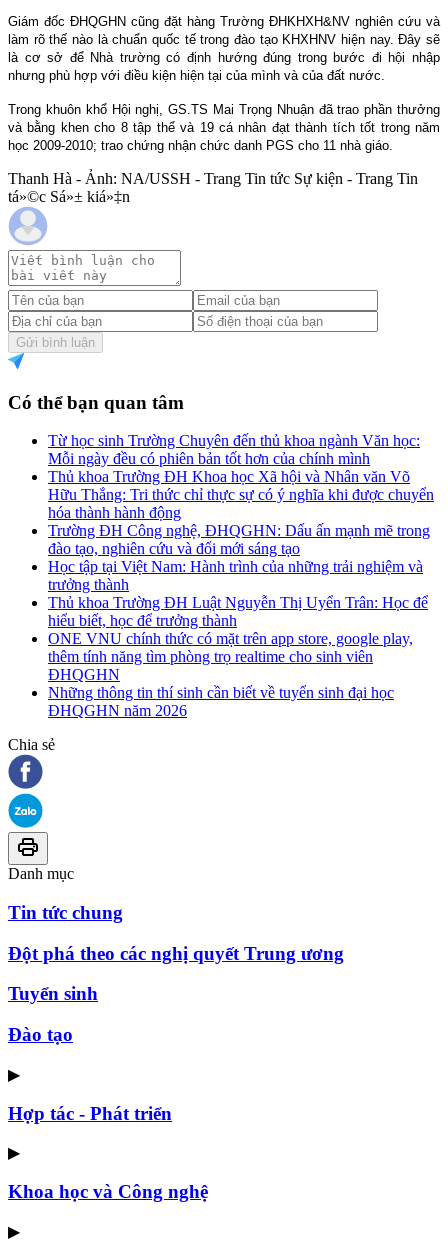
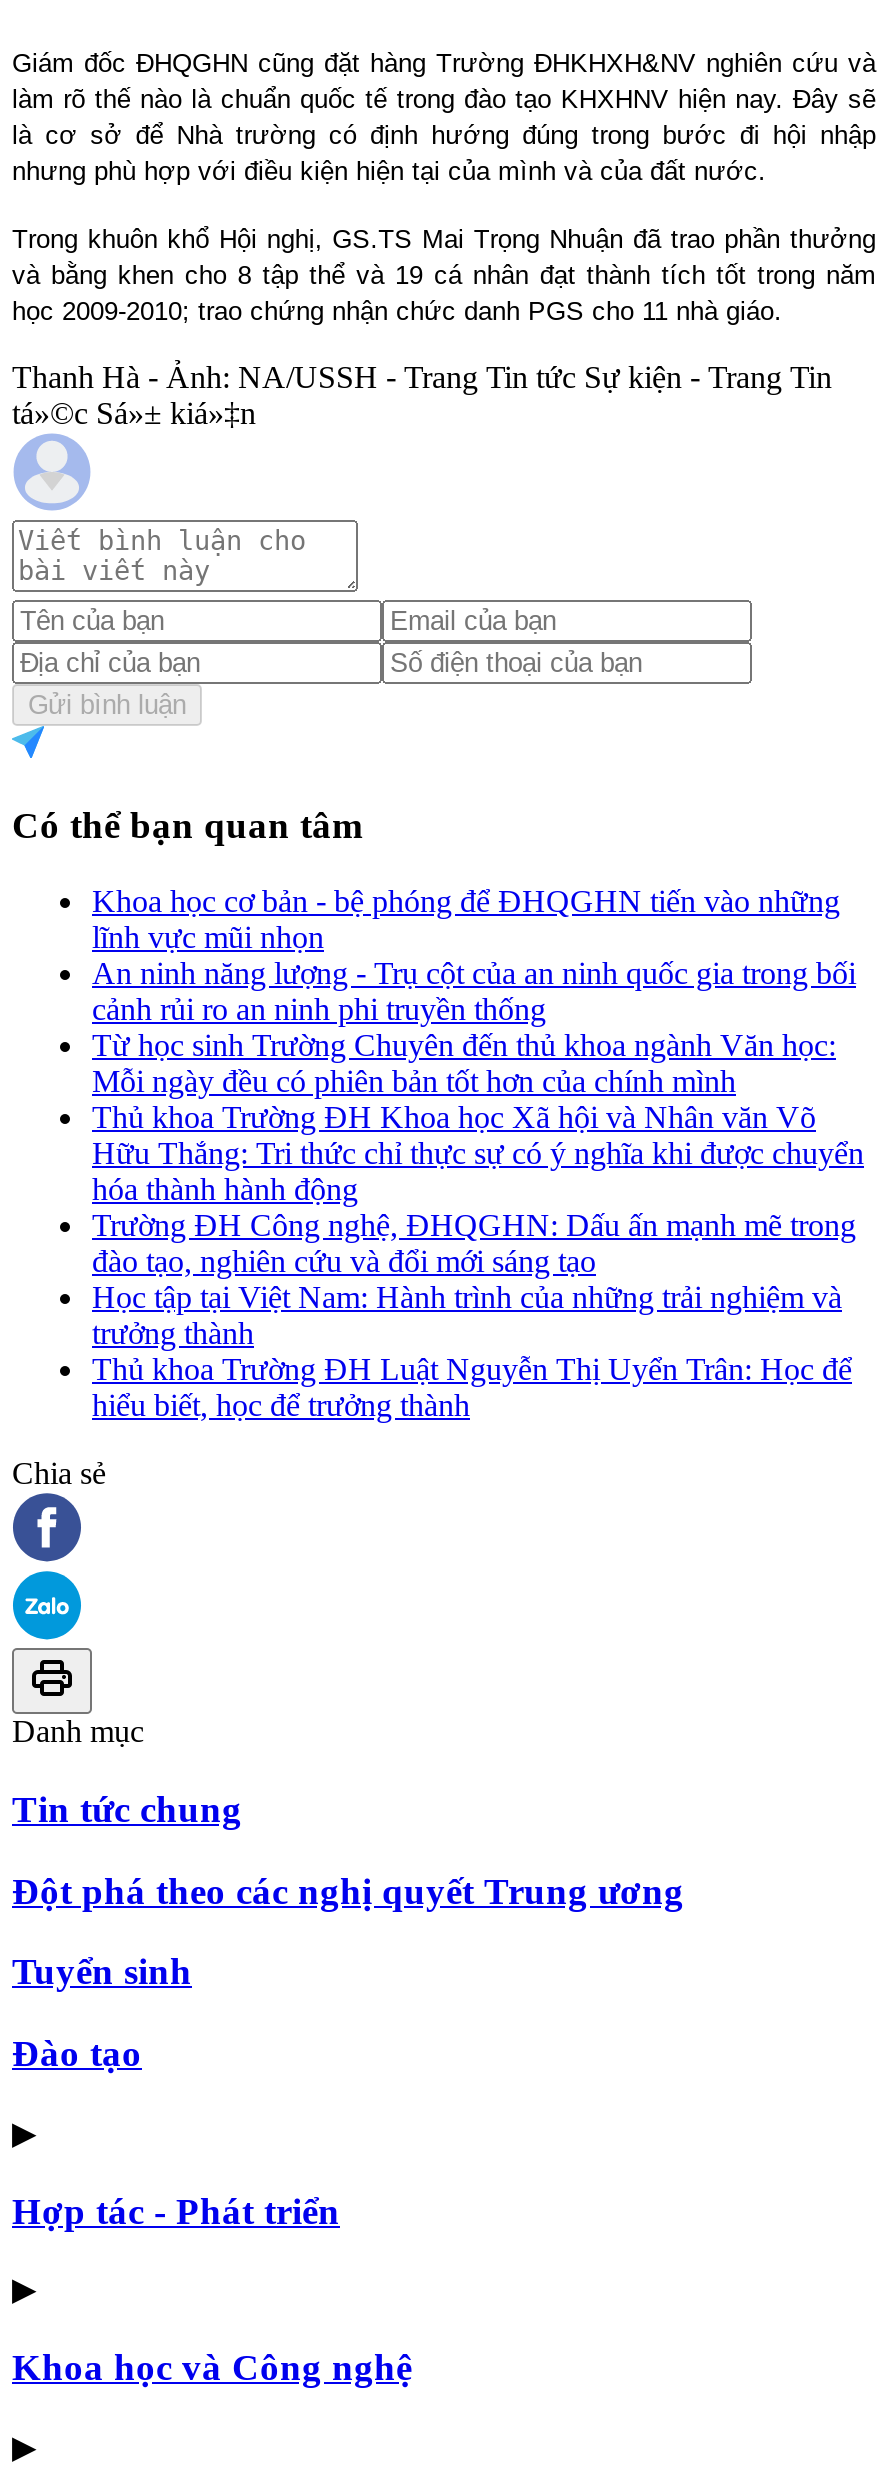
none -> [92,884,856,1026] Khoa học cơ bản - bệ phóng để ĐHQGHN tiến vào những | lĩnh vực mũi nhọn | An ninh năng lượng - Trụ cột của an ninh quốc gia trong bối | cảnh rủi ro an ninh phi truyền thống
moved [48,432,434,629] -> [92,1028,864,1422]: Từ học sinh Trường Chuyên đến thủ khoa ngành Văn học: | Mỗi ngày đều có phiên bản tốt hơn của chính mình | Thủ khoa Trường ĐH Khoa học Xã hội và Nhân văn Võ | ... | Thủ khoa Trường ĐH Luật Nguyễn Thị Uyển Trân: Học để | hiểu biết, học để trưởng thành
[48,630,413,719] ONE VNU chính thức có mặt trên app store, google play, | thêm tính năng tìm phòng trọ realtime cho sinh viên | ĐHQGHN | Những thông tin thí sinh cần biết về tuyển sinh đại học | ĐHQGHN năm 2026 -> none

